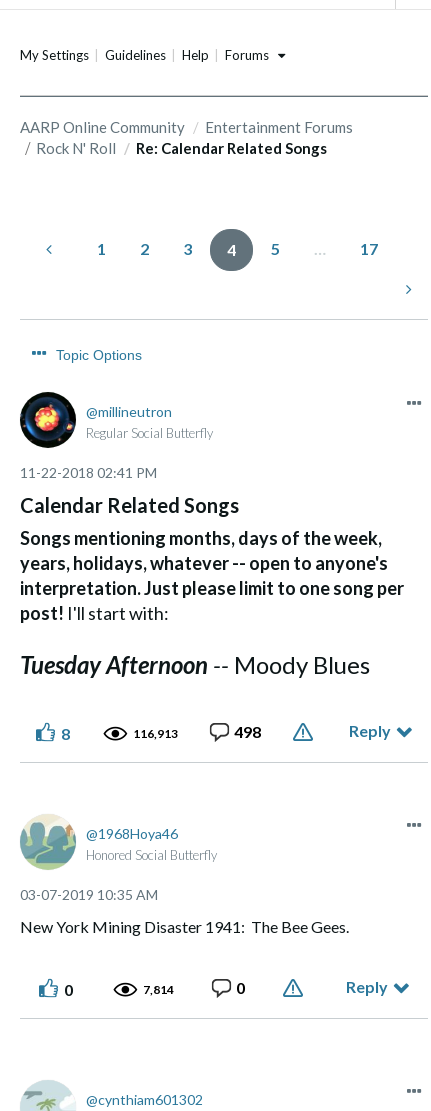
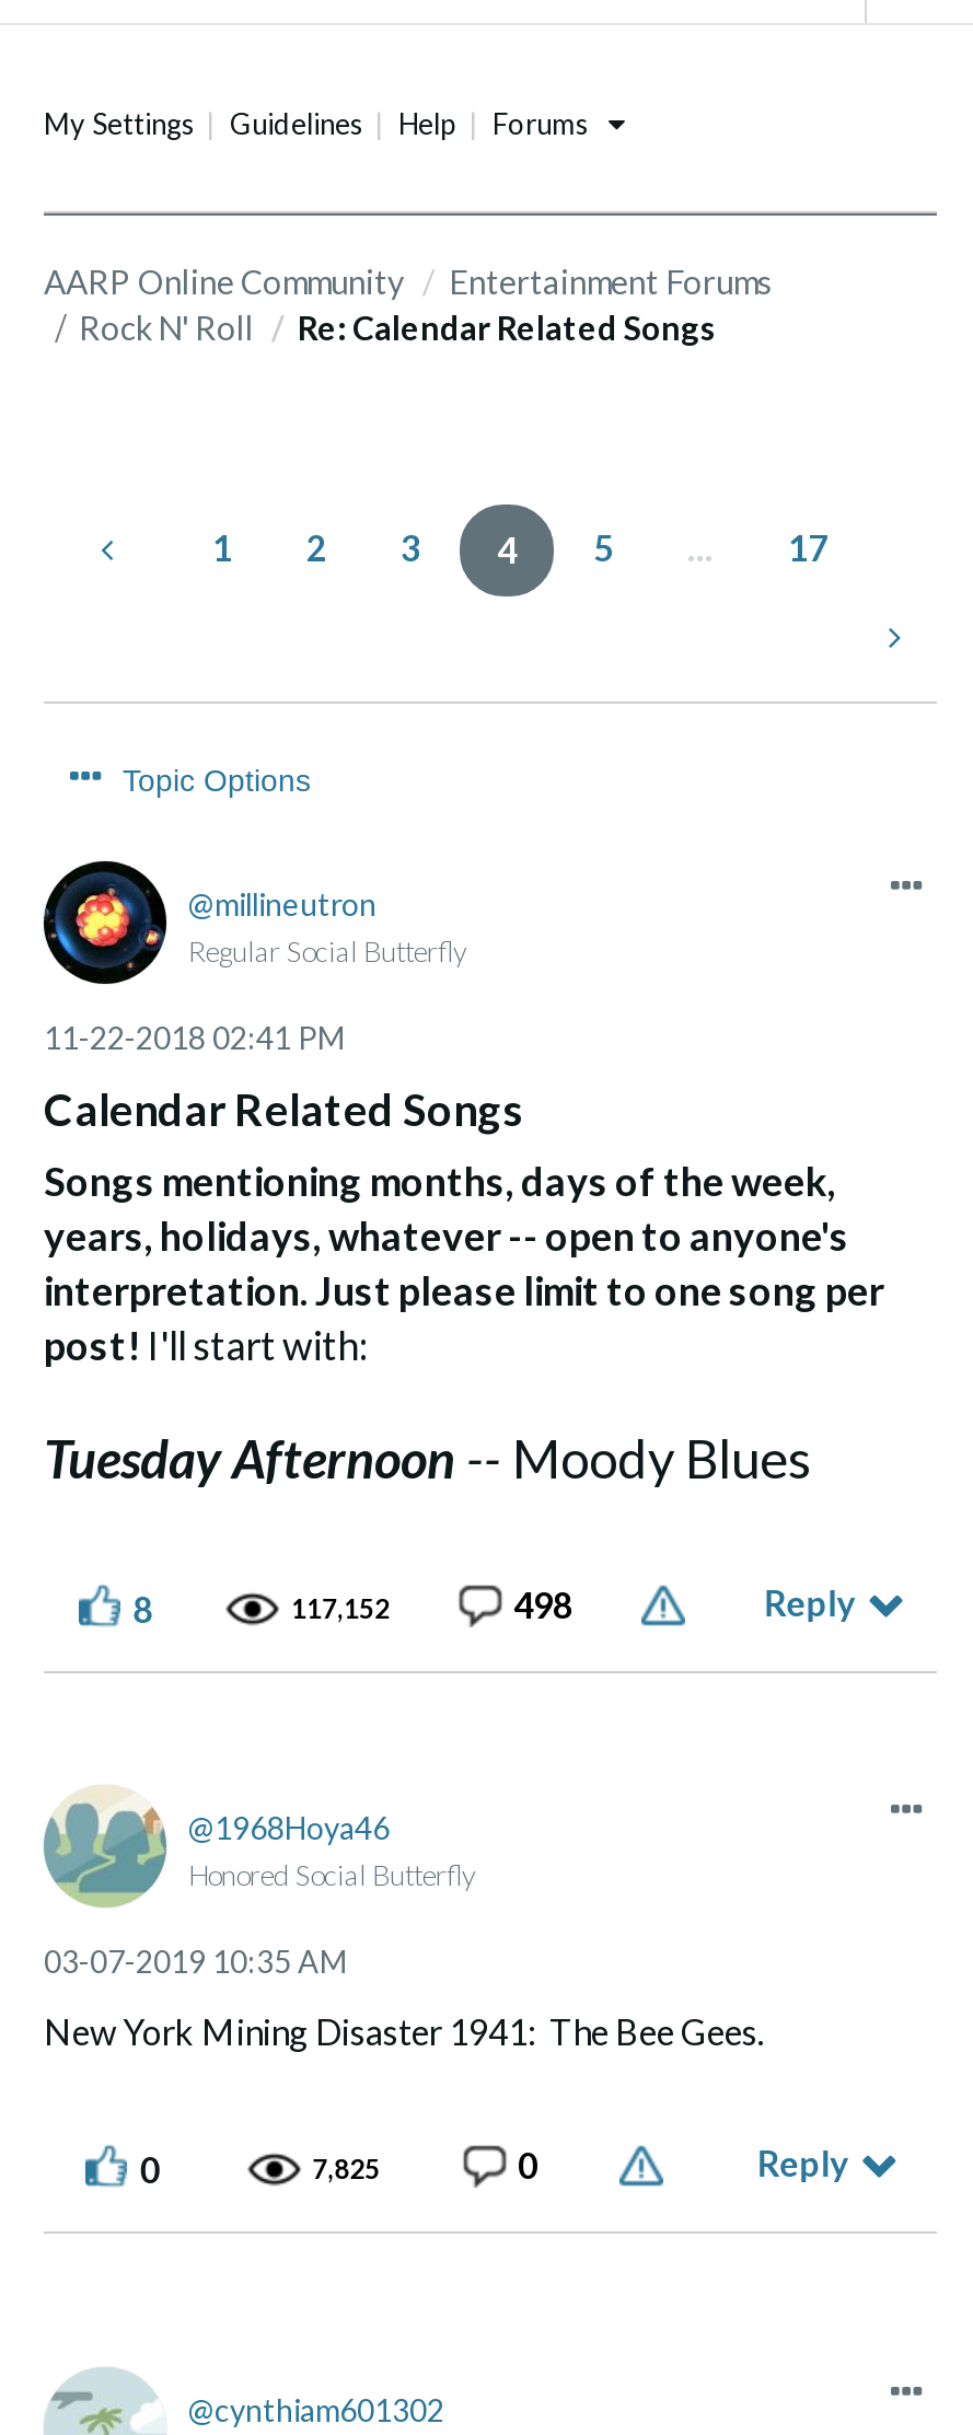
[133,726,178,741] 116,913 -> [291,1592,390,1625] 117,152
[143,982,174,997] 7,814 -> [312,2152,380,2185] 7,825

